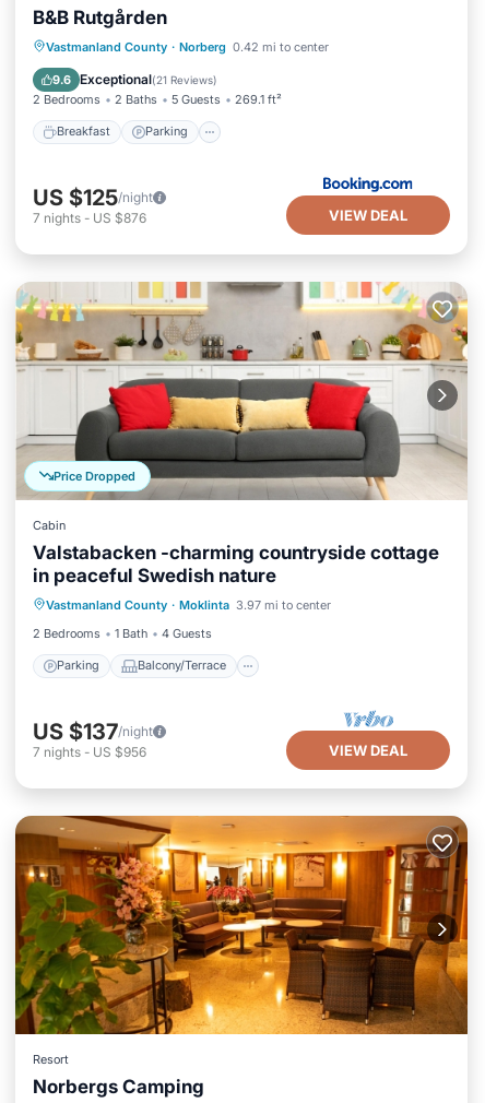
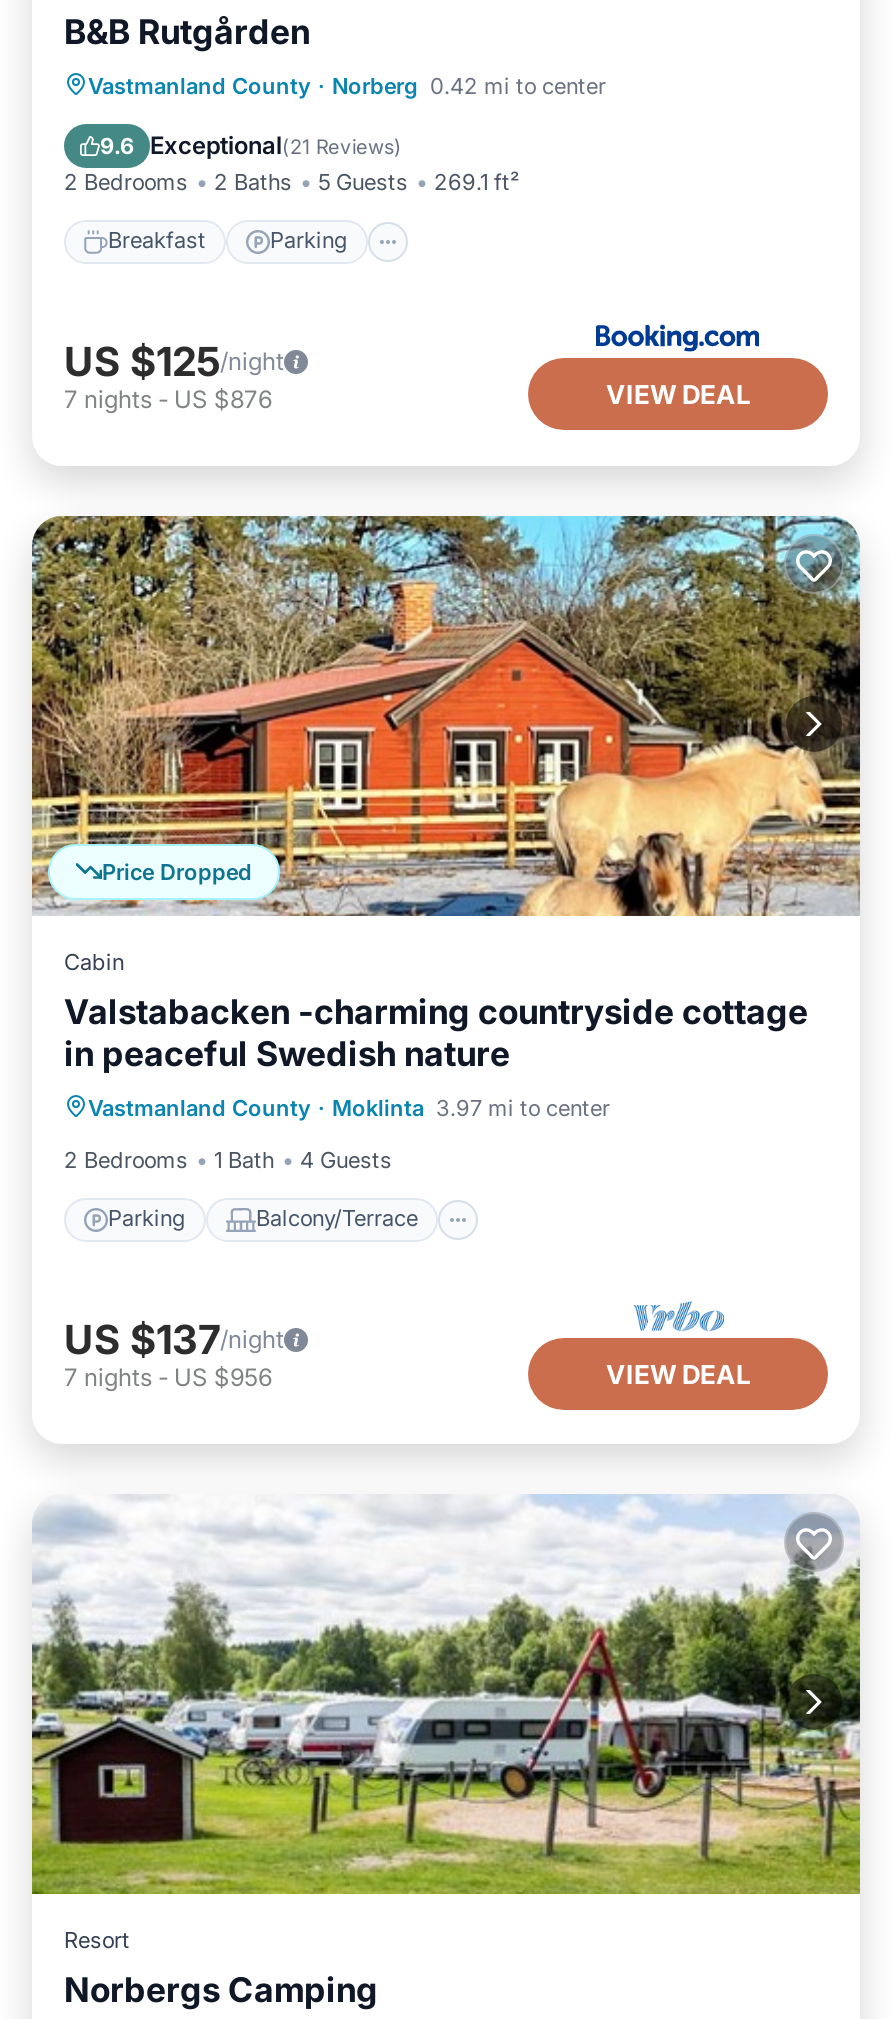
[15,281,469,500] [image] -> [30,514,862,918] [image]
[14,815,469,1035] [image] -> [30,1494,862,1896] [image]

